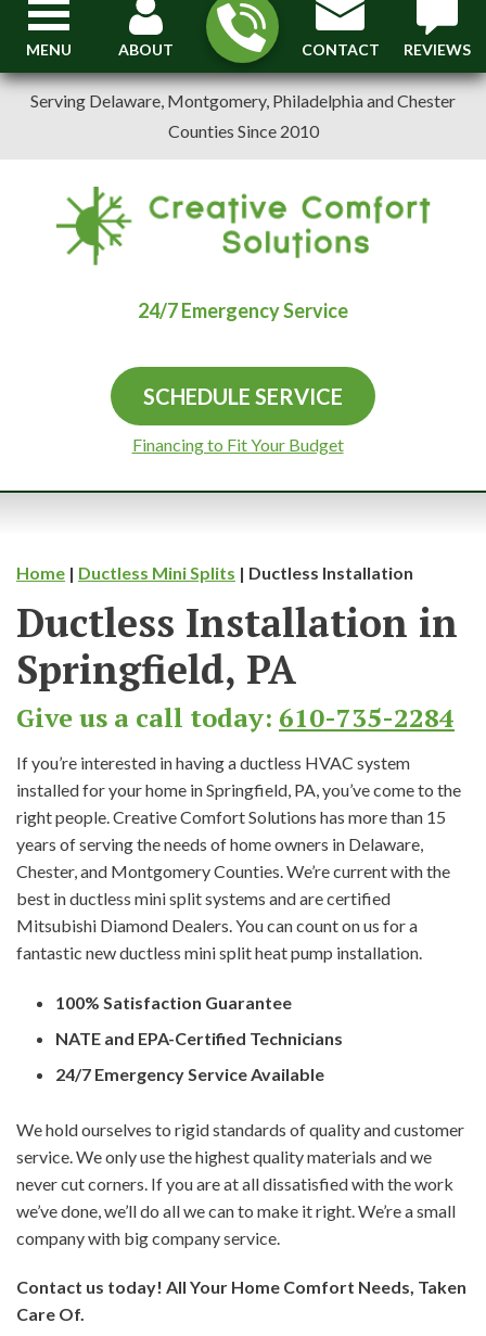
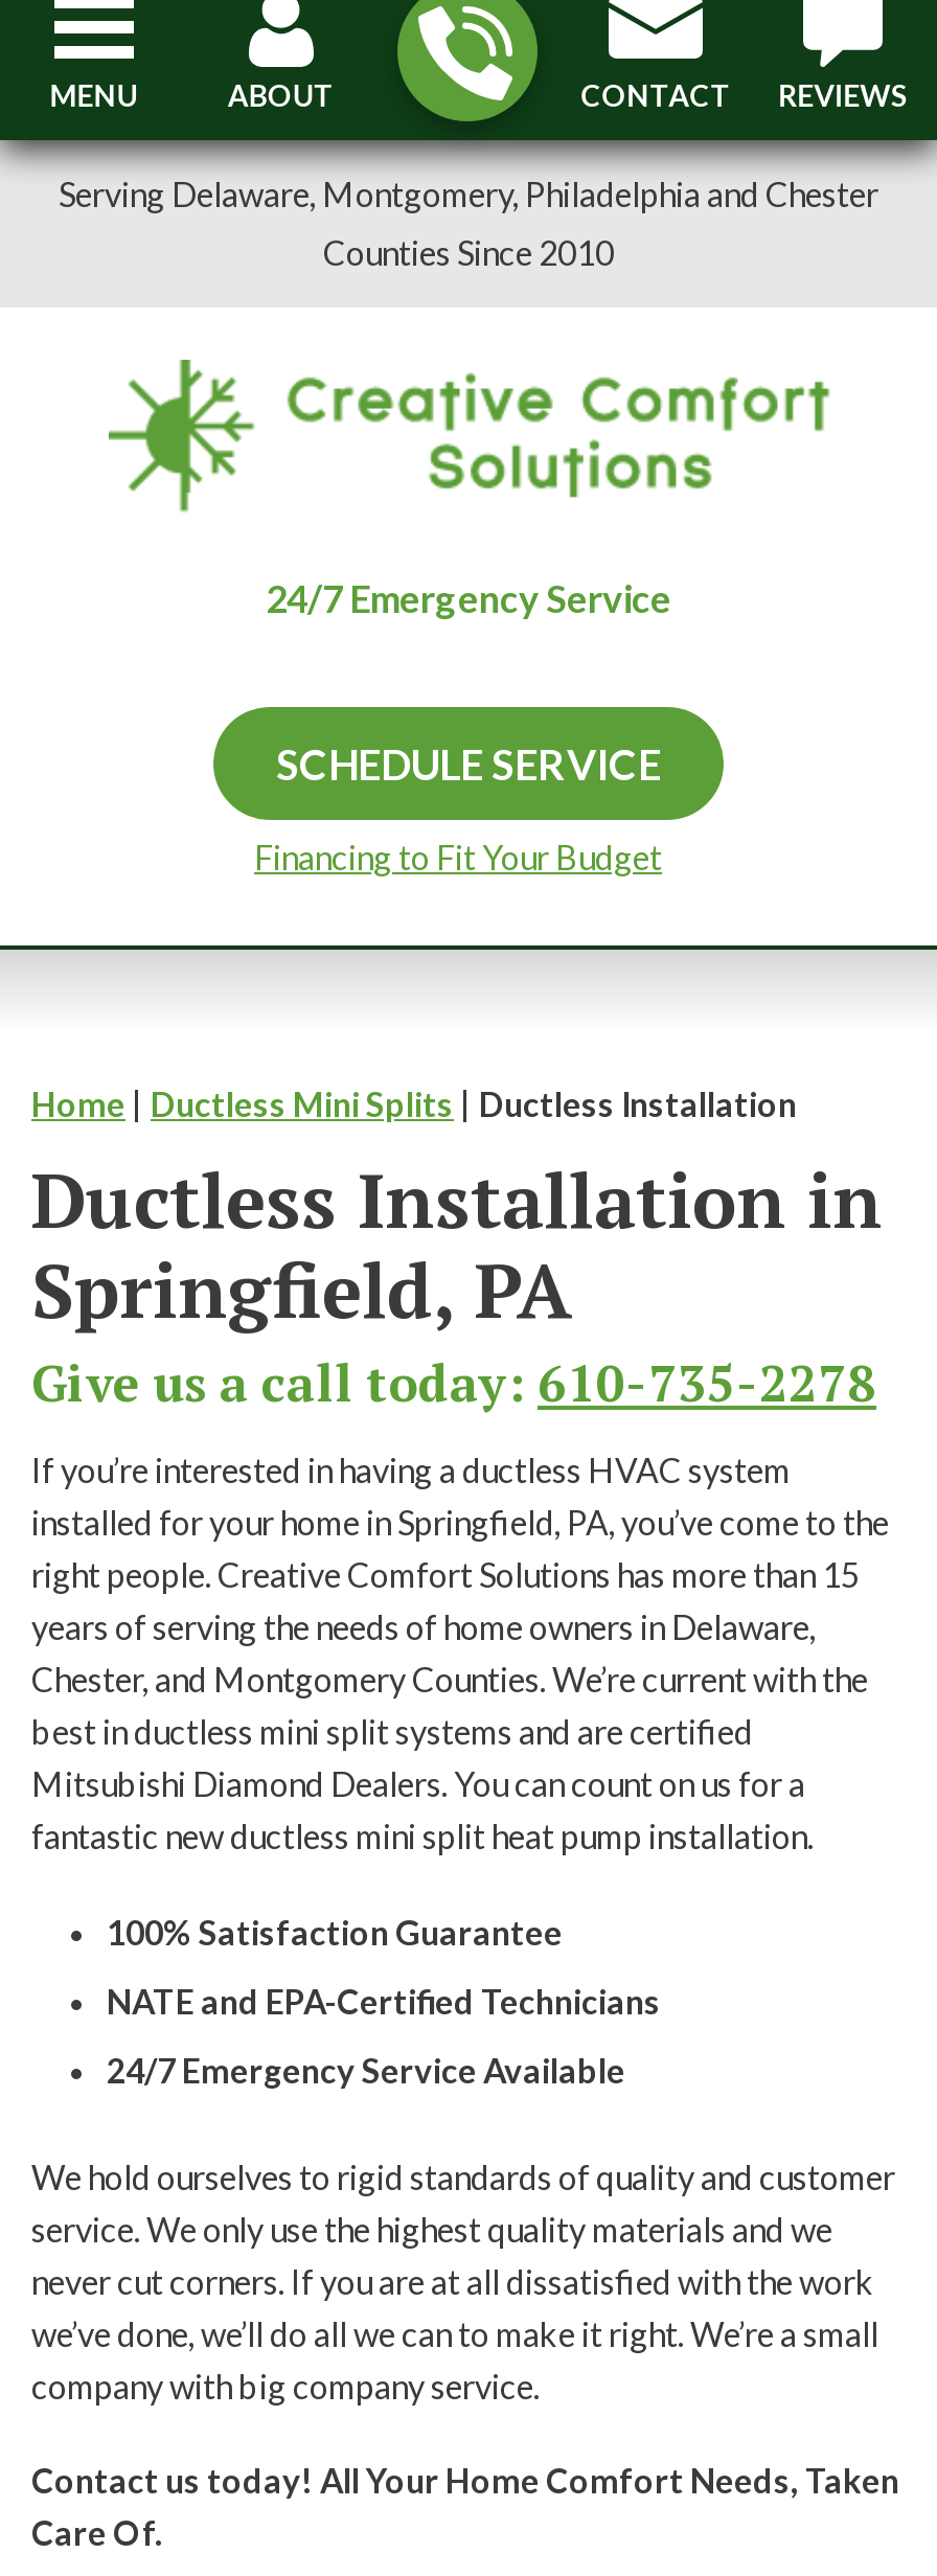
[16,700,455,735] Give us a call today: 610-735-2284 -> [31,1349,876,1416] Give us a call today: 610-735-2278

